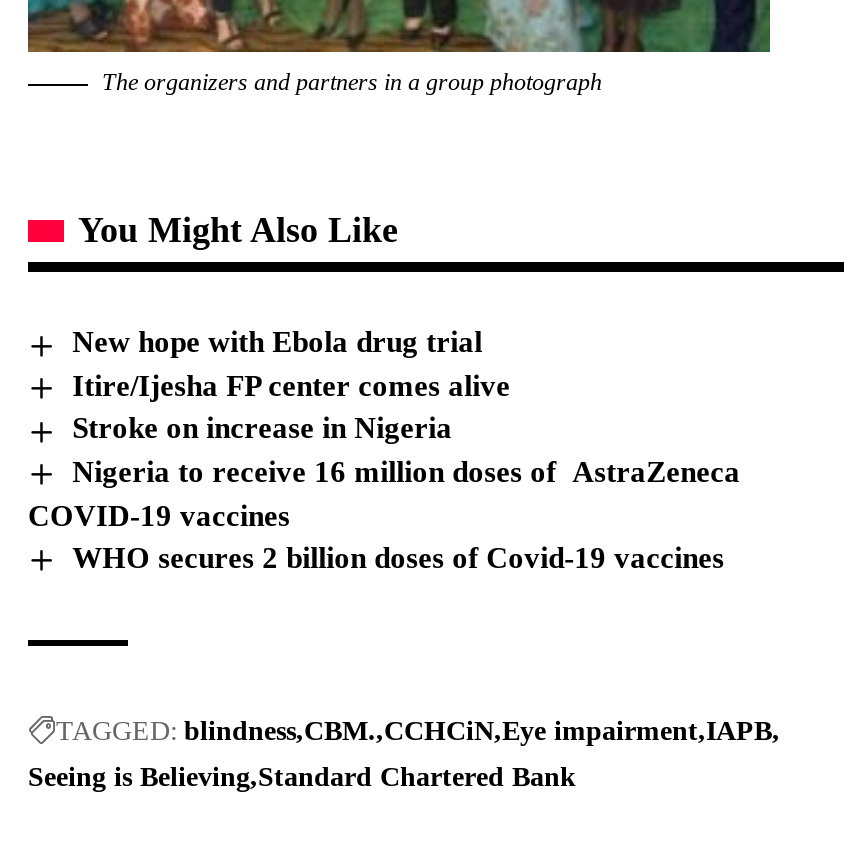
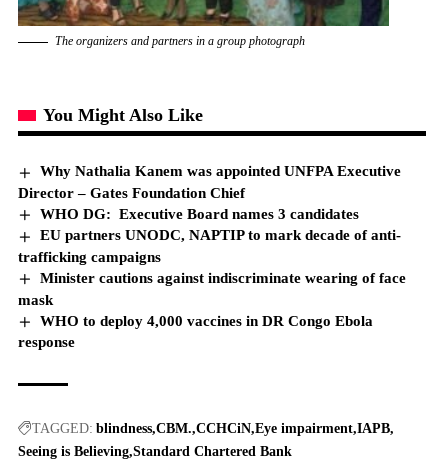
[28,326,740,573] New hope with Ebola drug trial | Itire/Ijesha FP center comes alive | Stroke on increase in Nigeria | Nigeria to receive 16 million doses of AstraZeneca | COVID-19 vaccines | WHO secures 2 billion doses of Covid-19 vaccines -> [18,163,406,350] Why Nathalia Kanem was appointed UNFPA Executive | Director – Gates Foundation Chief | WHO DG: Executive Board names 3 candidates | EU partners UNODC, NAPTIP to mark decade of anti- | trafficking campaigns | Minister cautions against indiscriminate wearing of face | mask | WHO to deploy 4,000 vaccines in DR Congo Ebola | response

